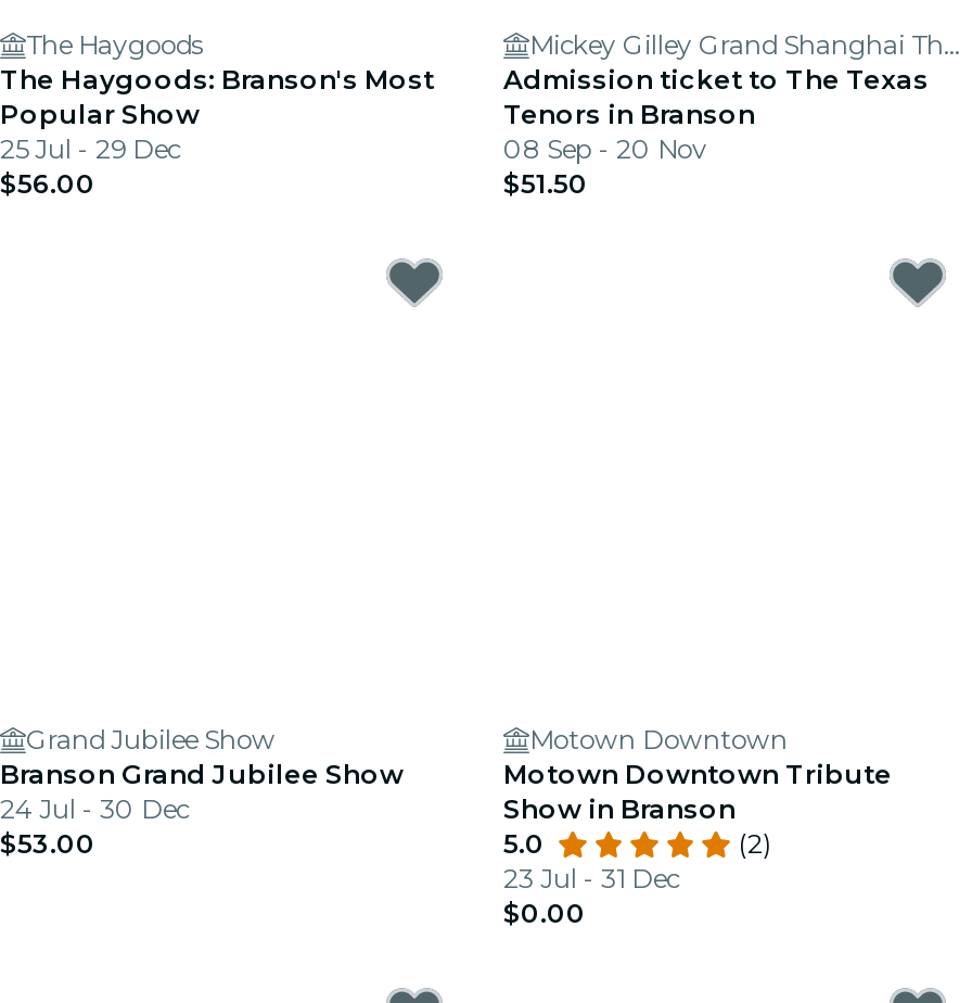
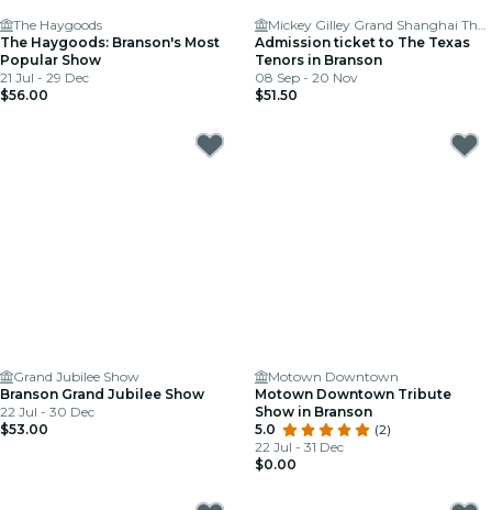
[0,132,180,165] 25 Jul - 29 Dec -> [0,69,89,86] 21 Jul - 29 Dec
[0,792,189,825] 24 Jul - 30 Dec -> [0,403,94,420] 22 Jul - 30 Dec
[503,862,679,894] 23 Jul - 31 Dec -> [255,439,344,455] 22 Jul - 31 Dec

